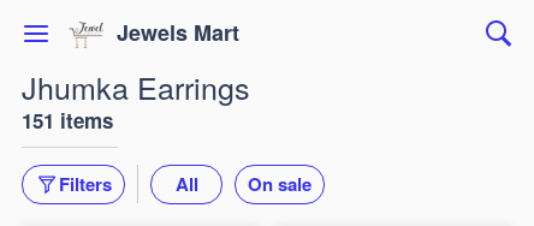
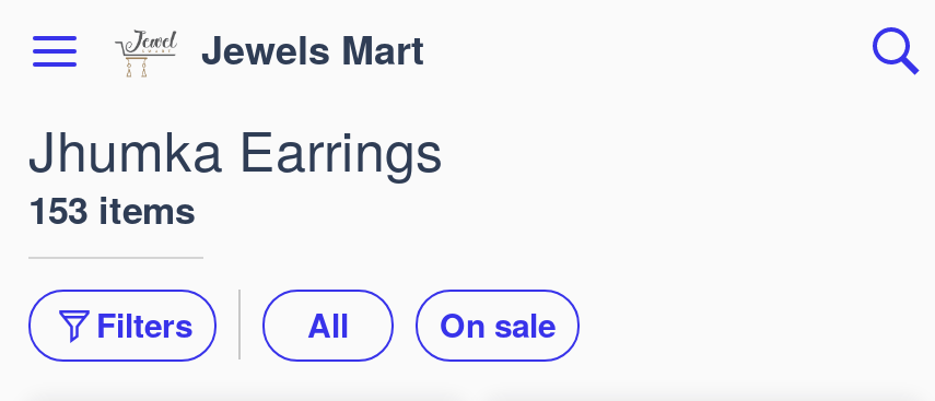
[22,106,113,135] 151 items -> [28,182,195,235] 153 items

